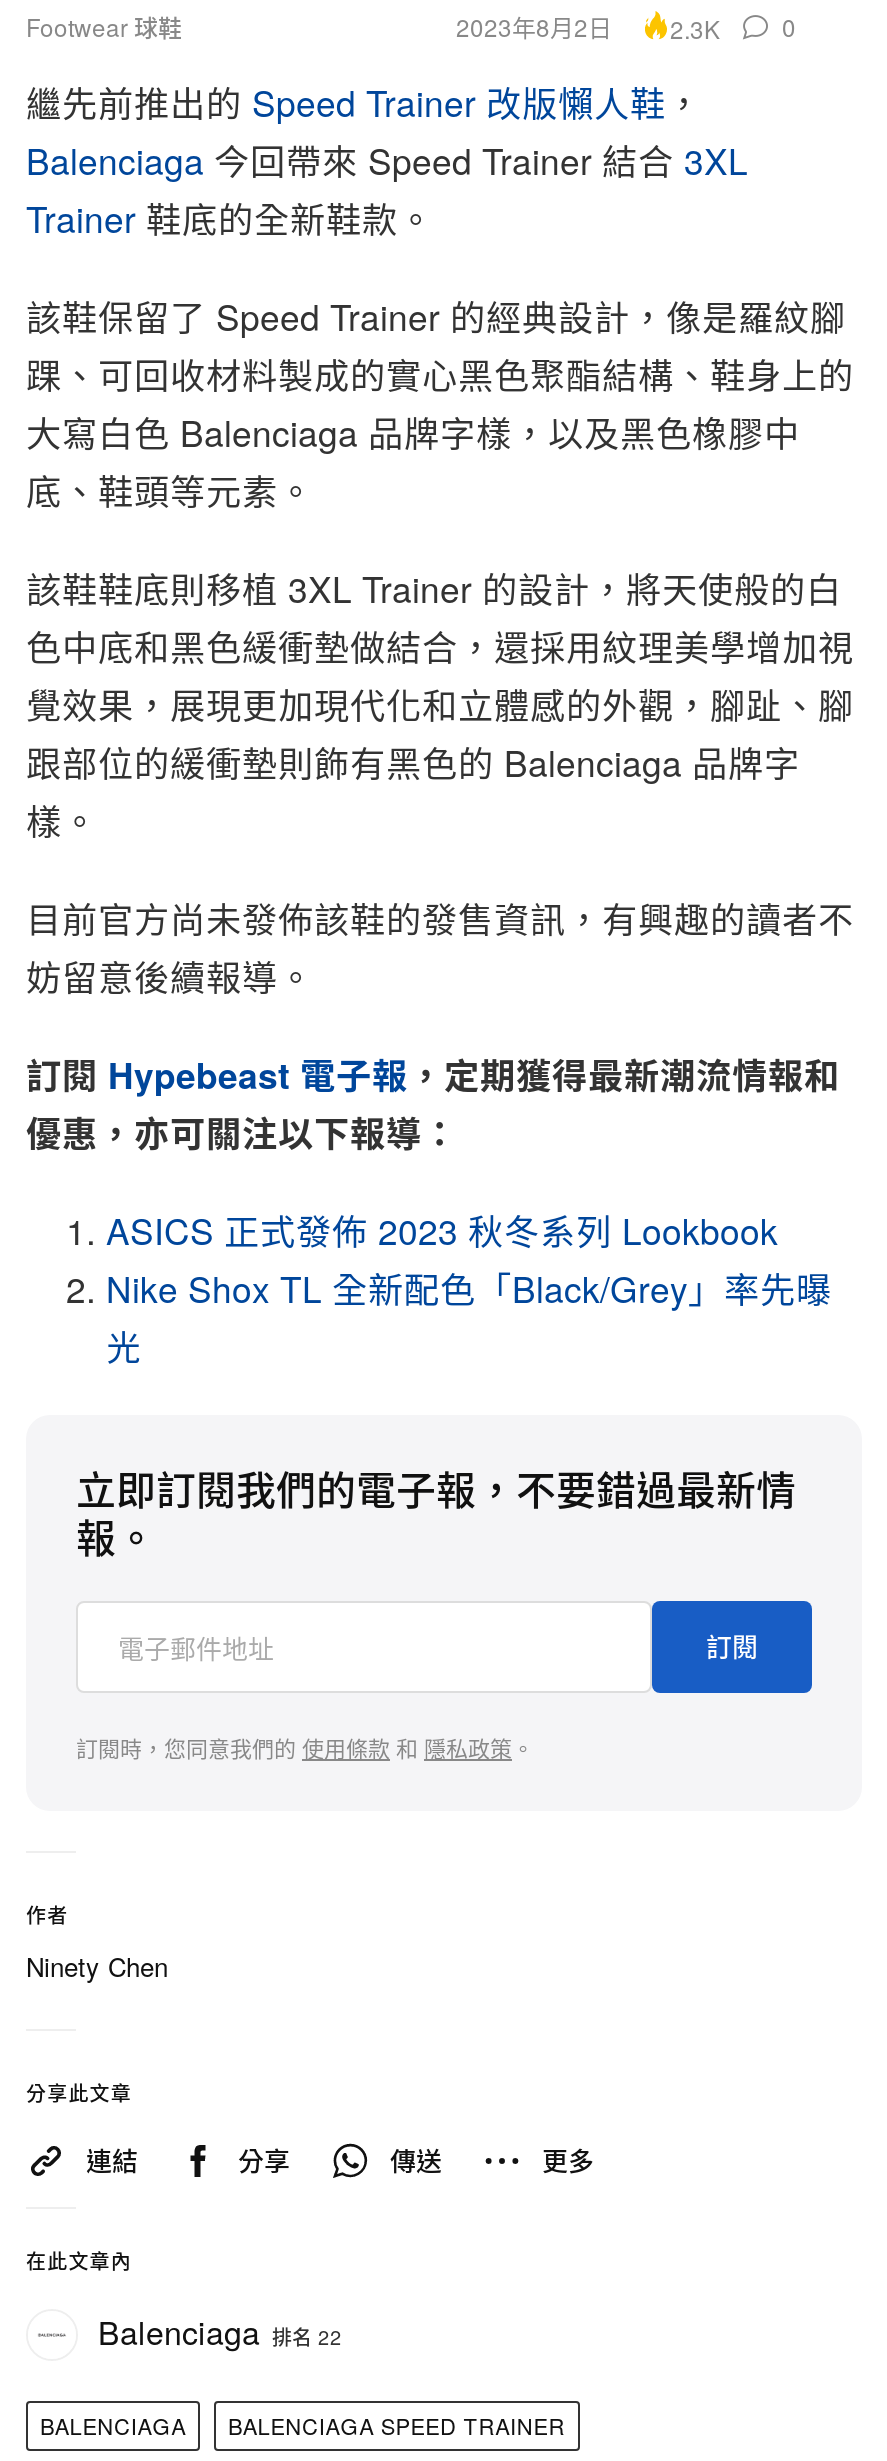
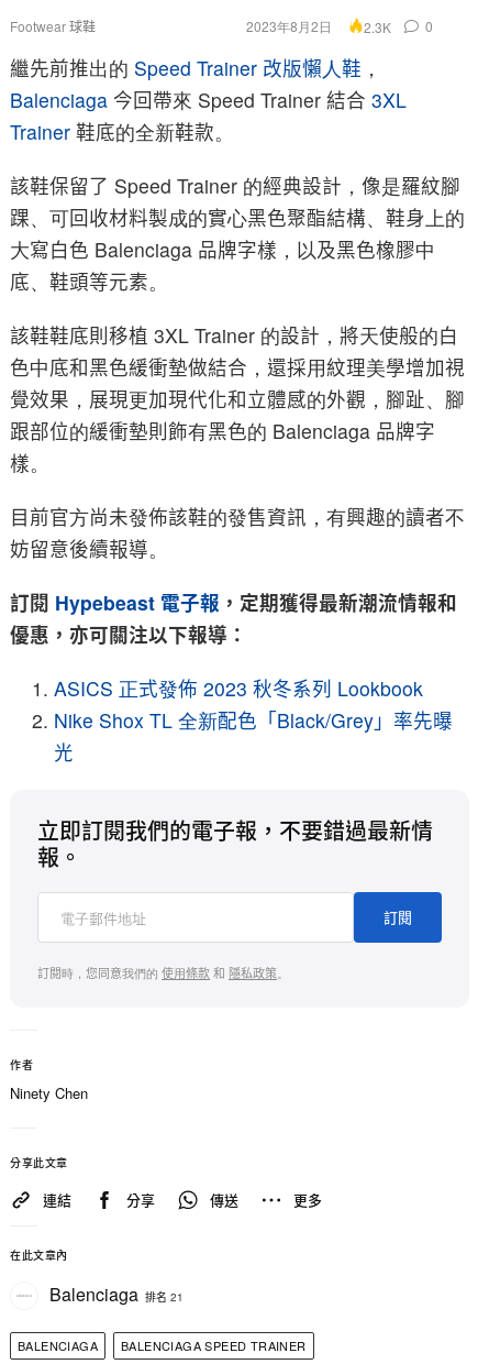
[98,2308,342,2354] Balenciaga 排名 22 -> [49,1281,184,1306] Balenciaga 排名 21

